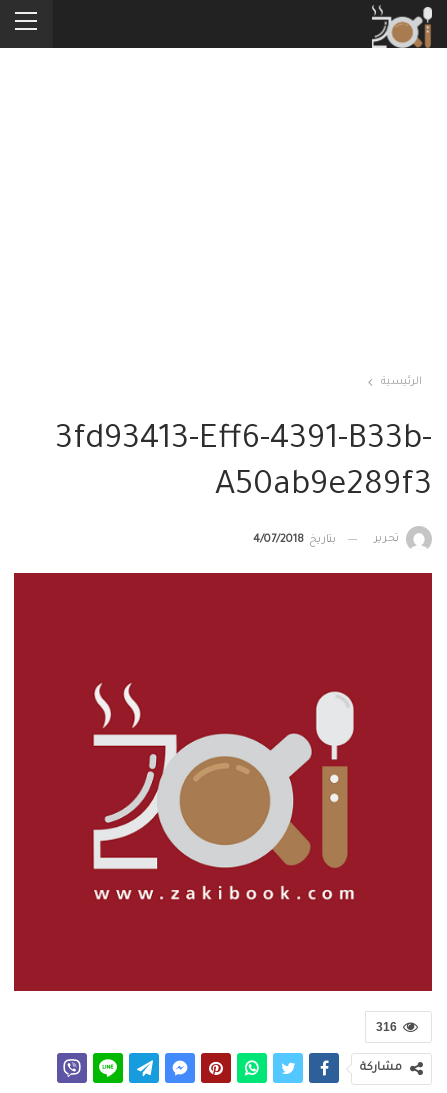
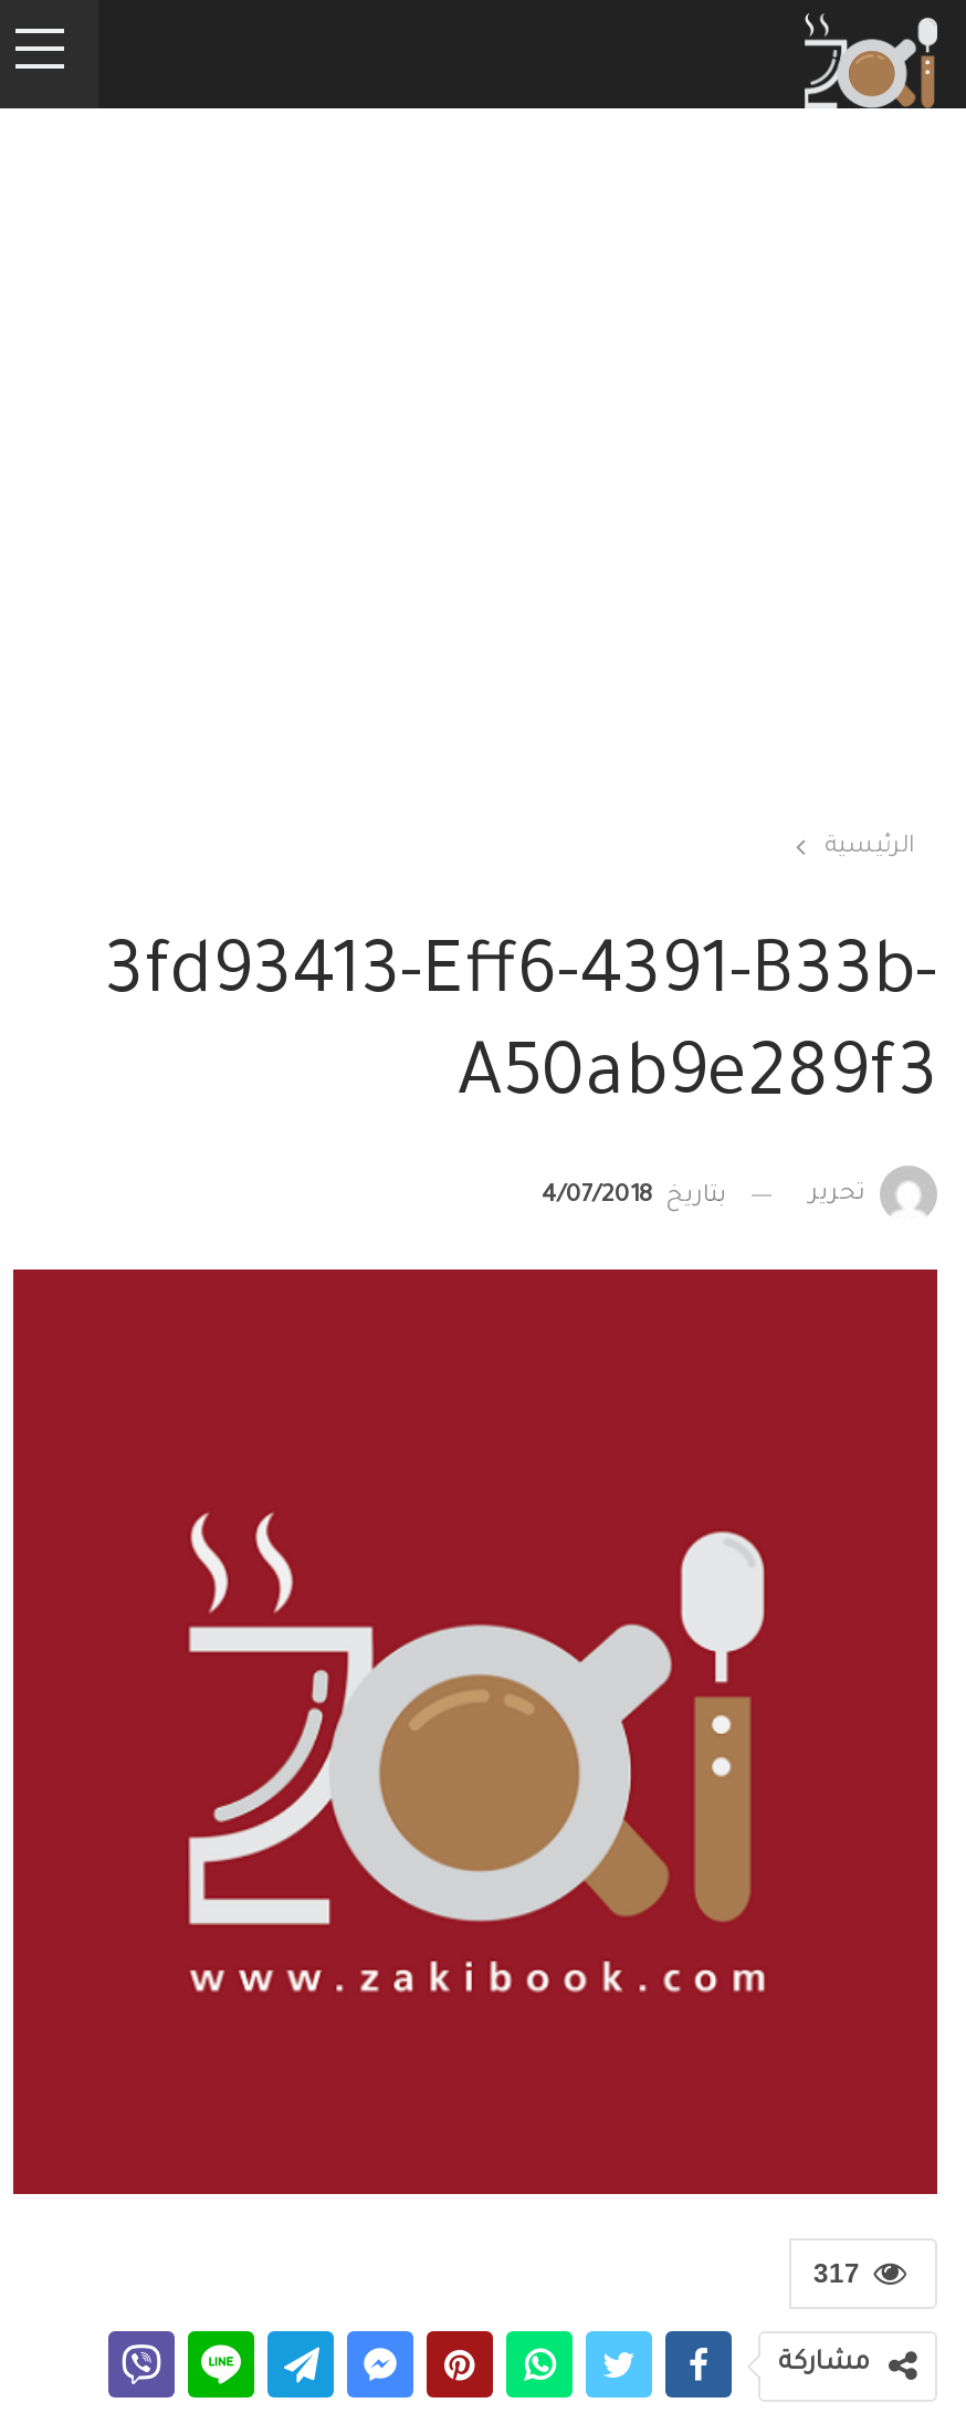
[376,1020,397,1034] 316 -> [813,2258,860,2288] 317

